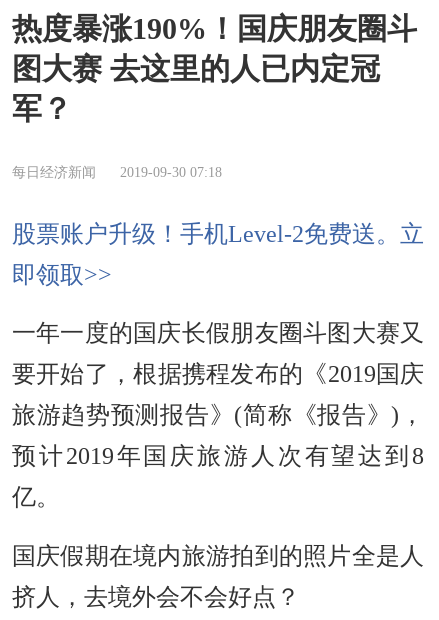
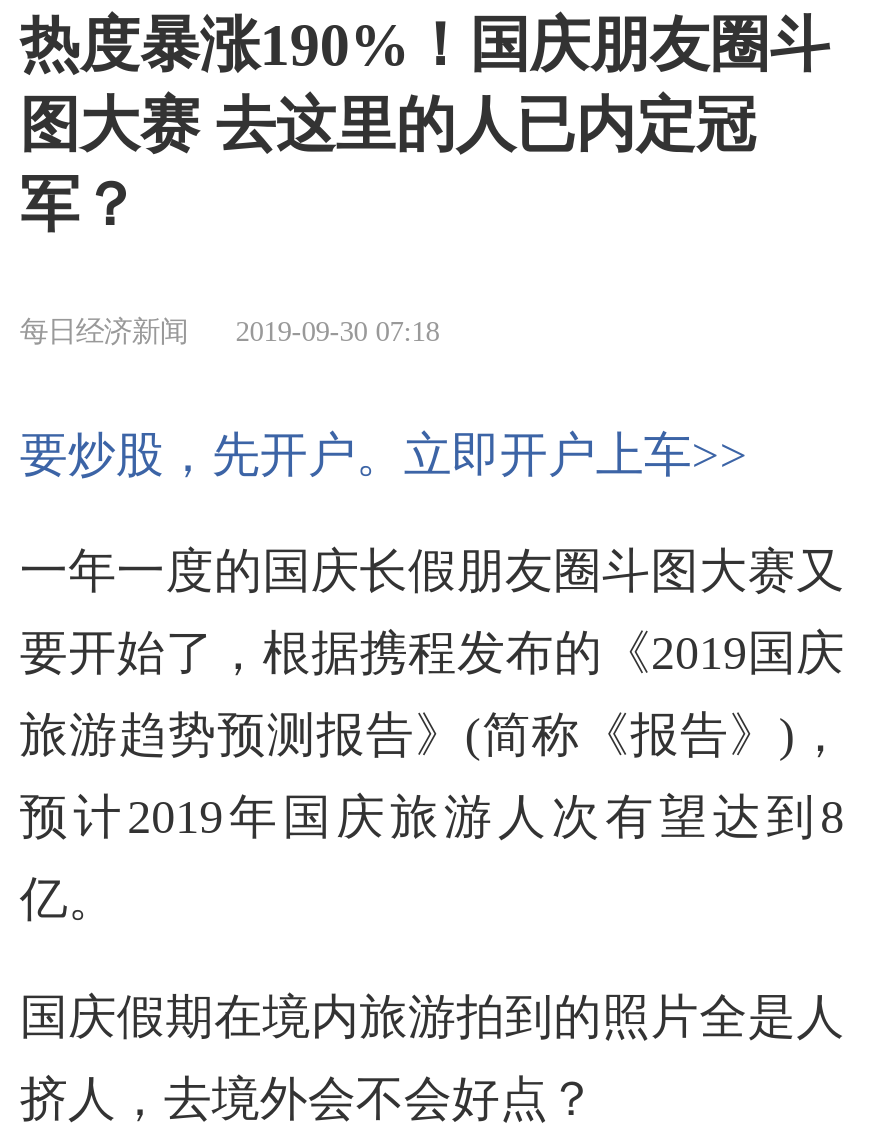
[12,220,424,287] 股票账户升级！手机Level-2免费送。立 | 即领取>> -> [20,428,748,480] 要炒股，先开户。立即开户上车>>

